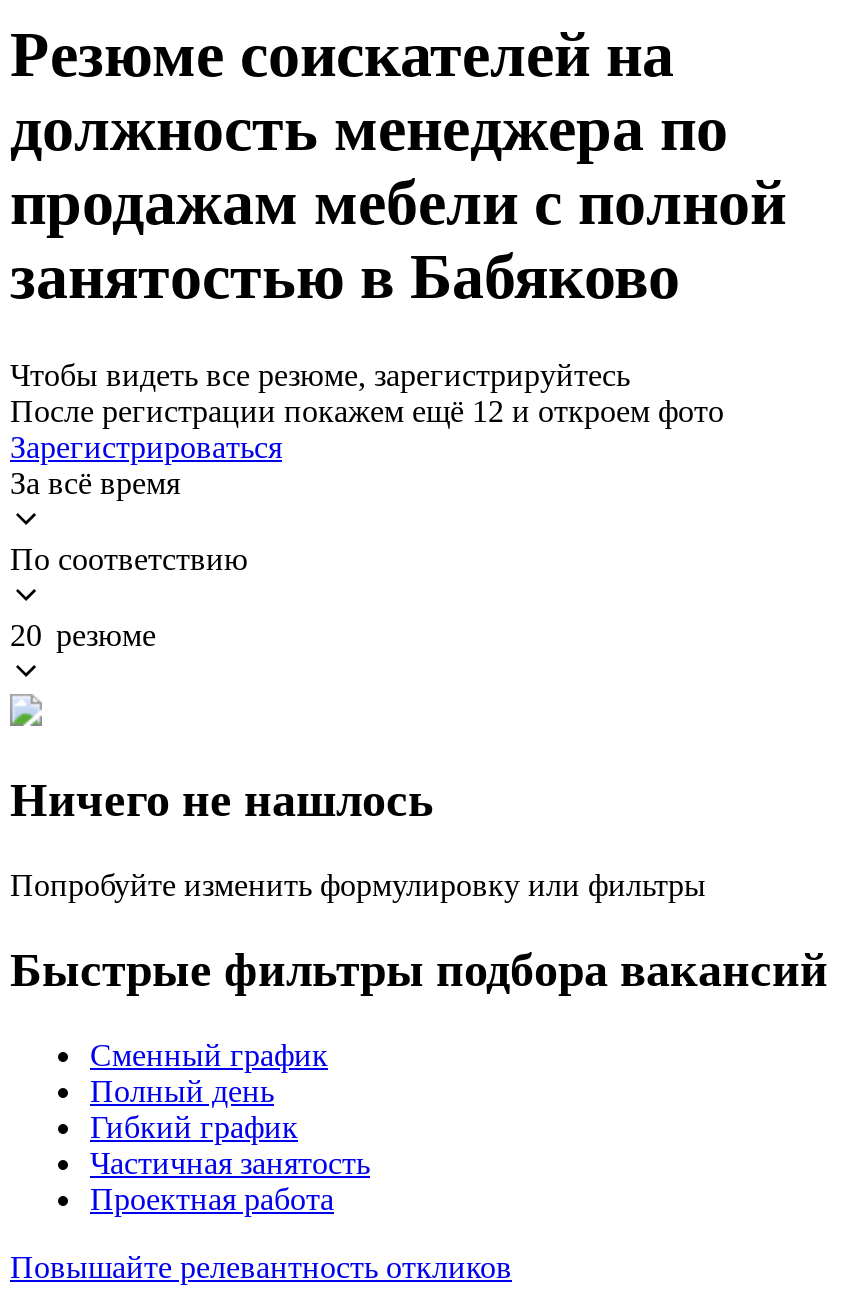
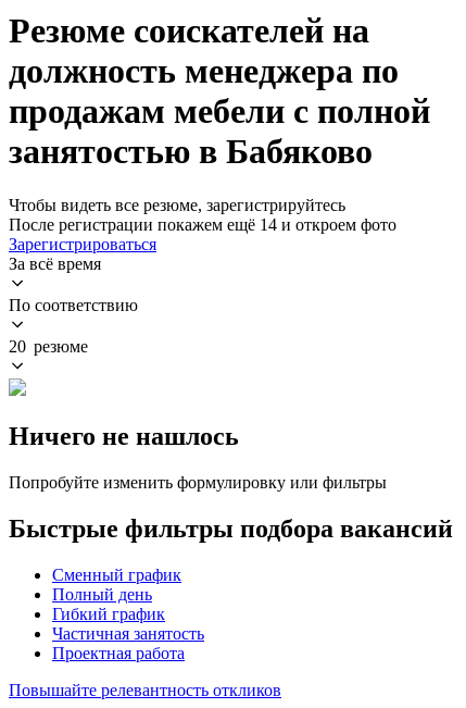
[10,394,724,428] После регистрации покажем ещё 12 и откроем фото -> [9,215,396,234] После регистрации покажем ещё 14 и откроем фото

